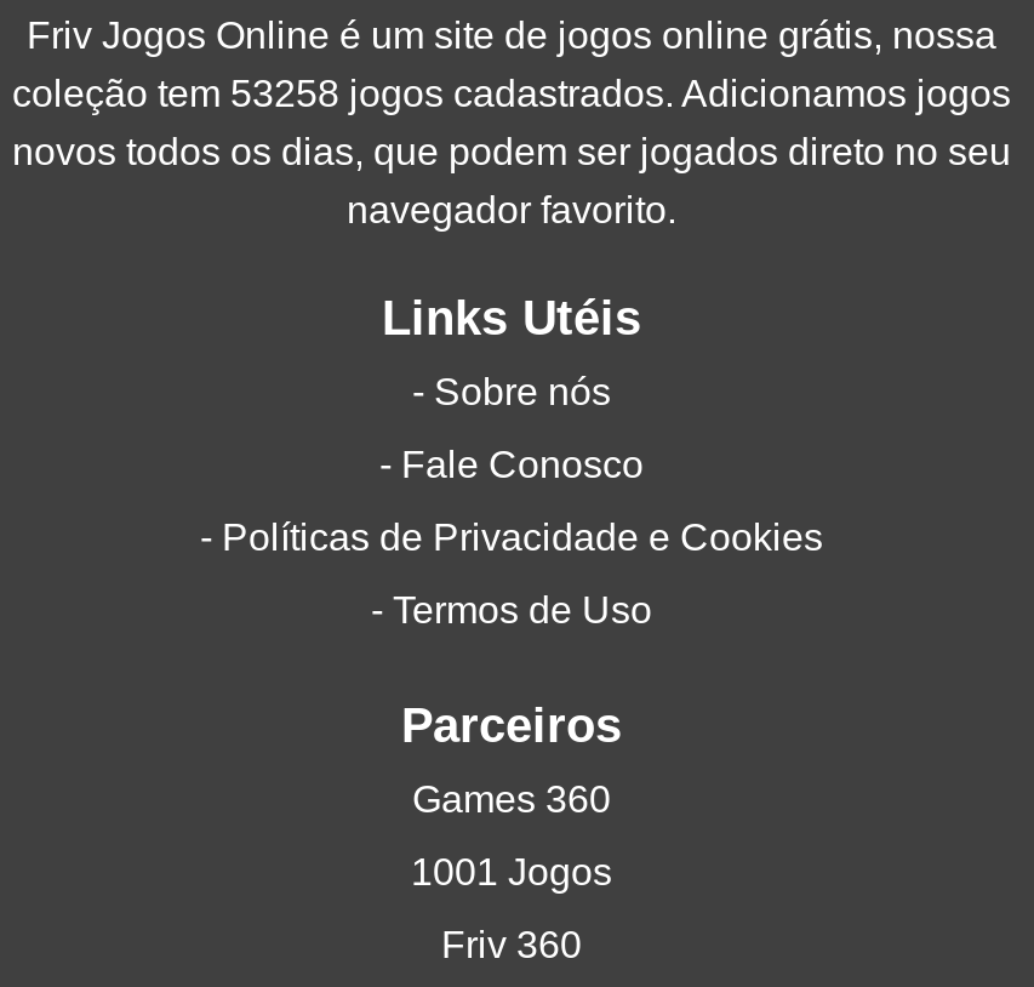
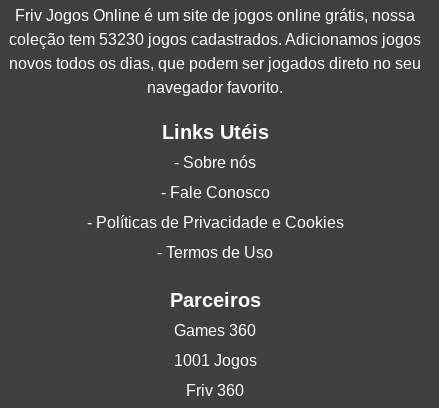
[12,73,1011,114] coleção tem 53258 jogos cadastrados. Adicionamos jogos -> [9,31,421,48] coleção tem 53230 jogos cadastrados. Adicionamos jogos

